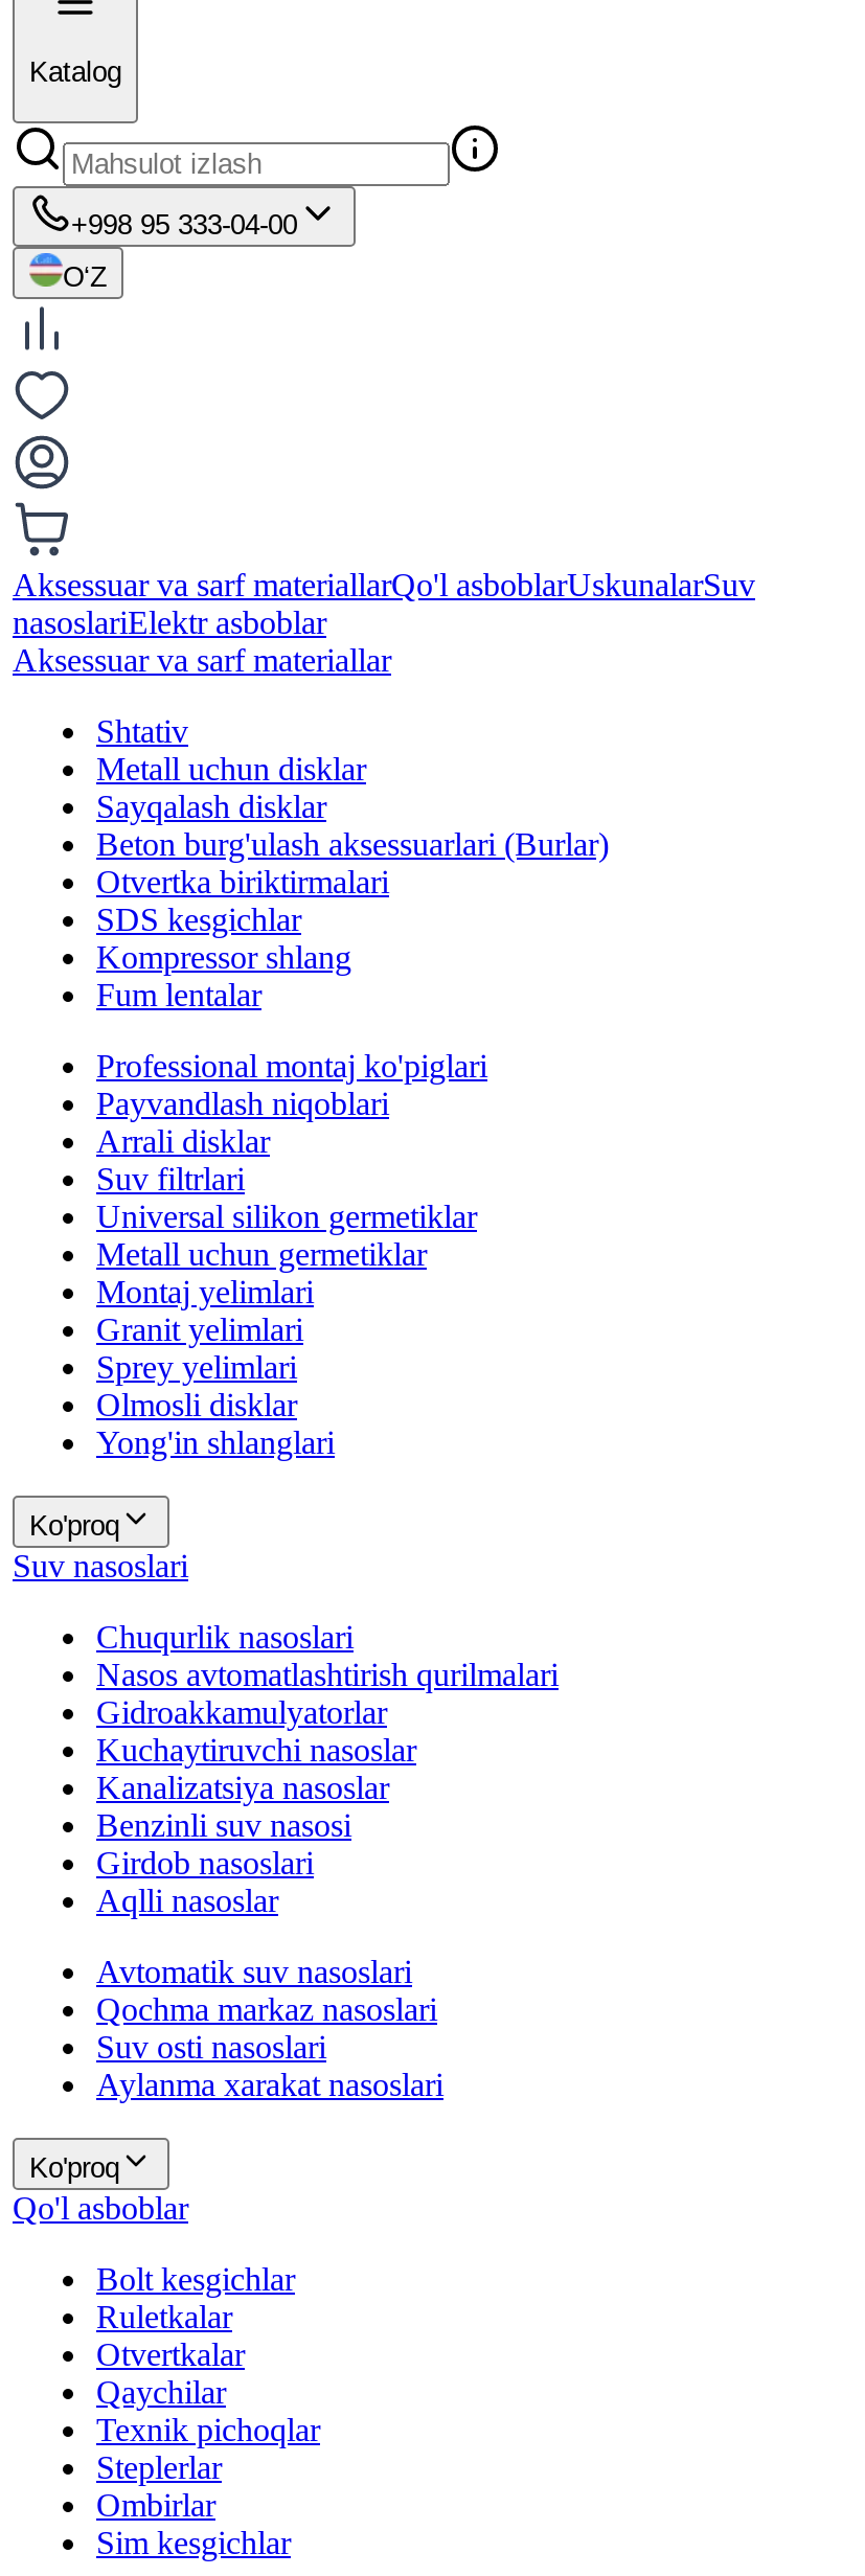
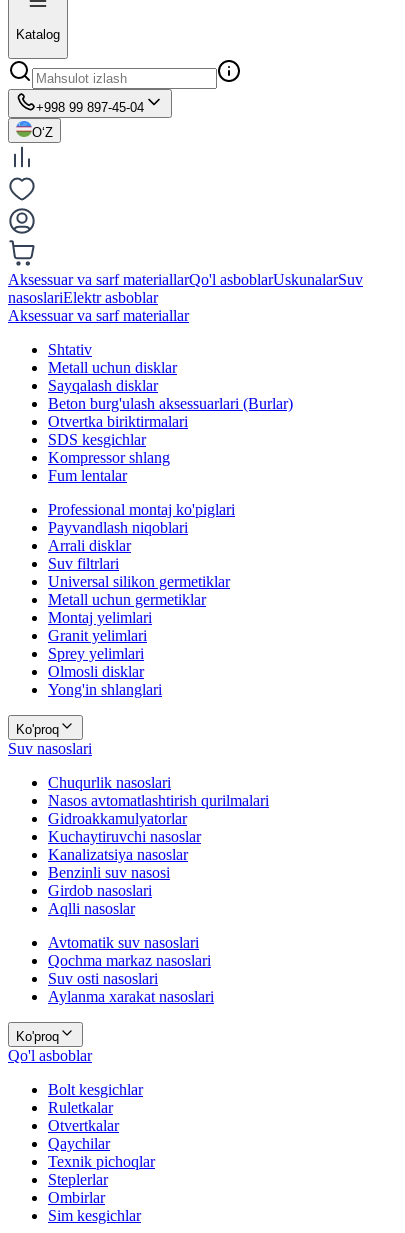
[71,209,297,240] +998 95 333-04-00 -> [36,100,144,115] +998 99 897-45-04

